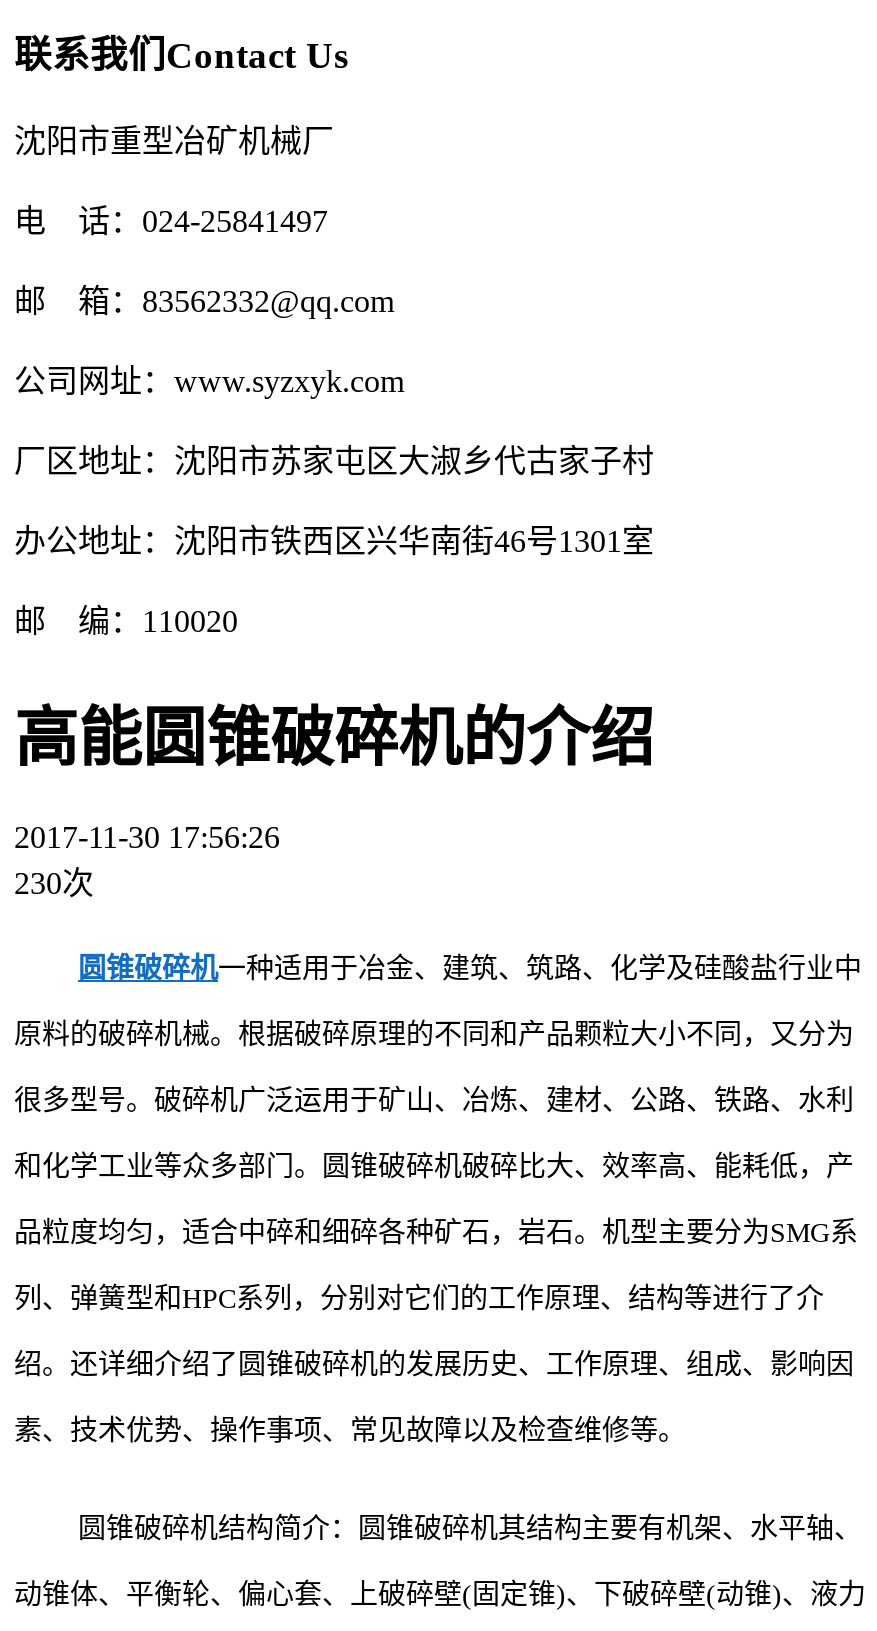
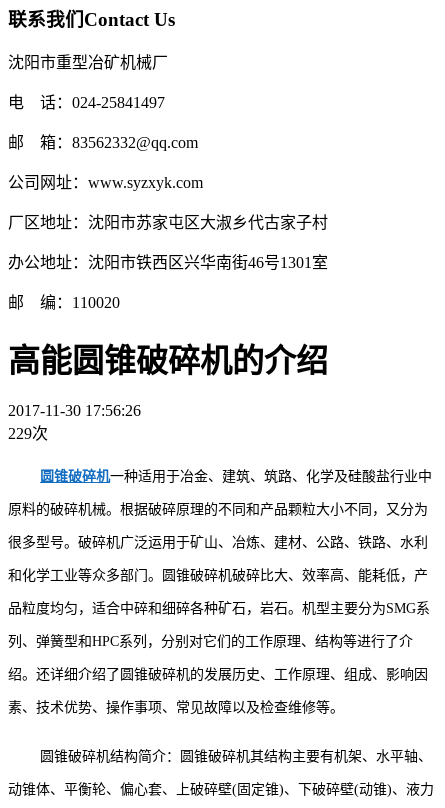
[14,866,94,900] 230次 -> [8,425,48,442] 229次

